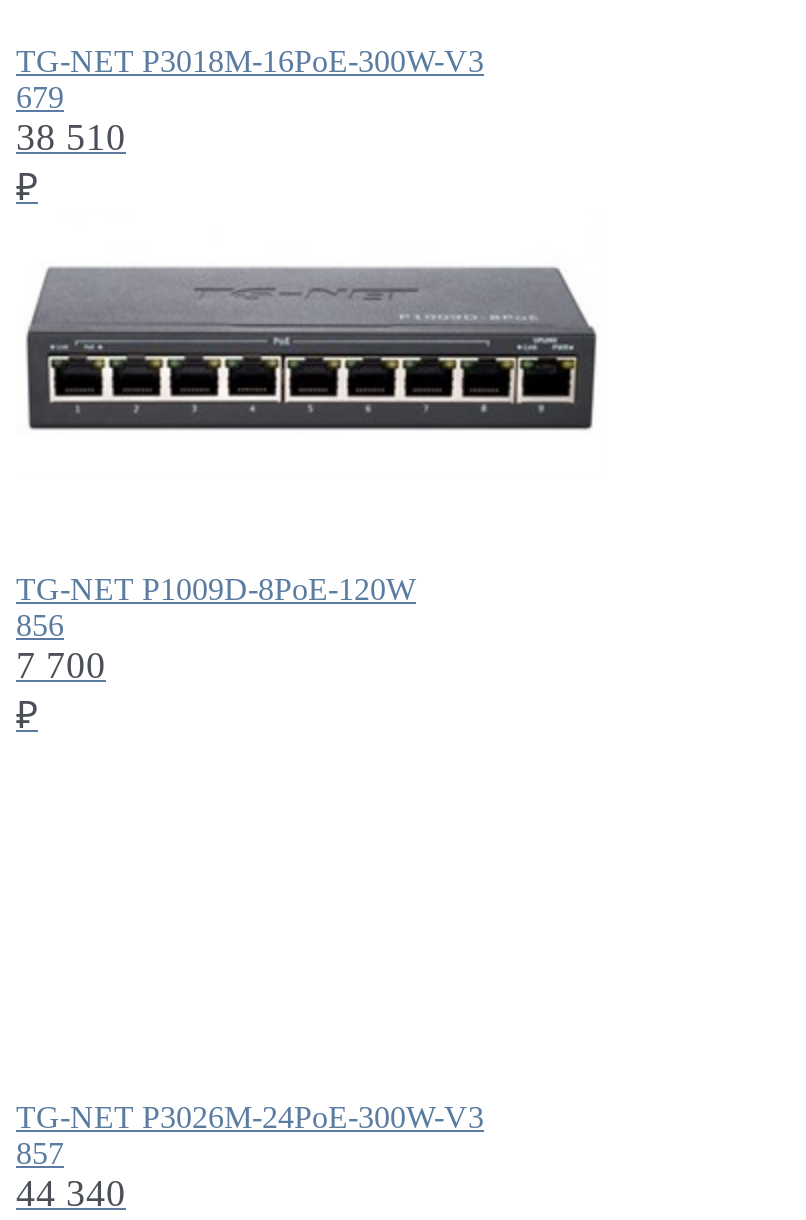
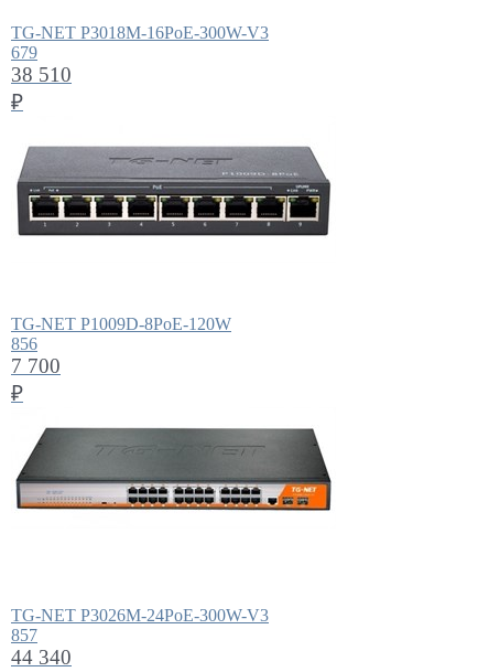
none -> [15,427,333,512] [image]

